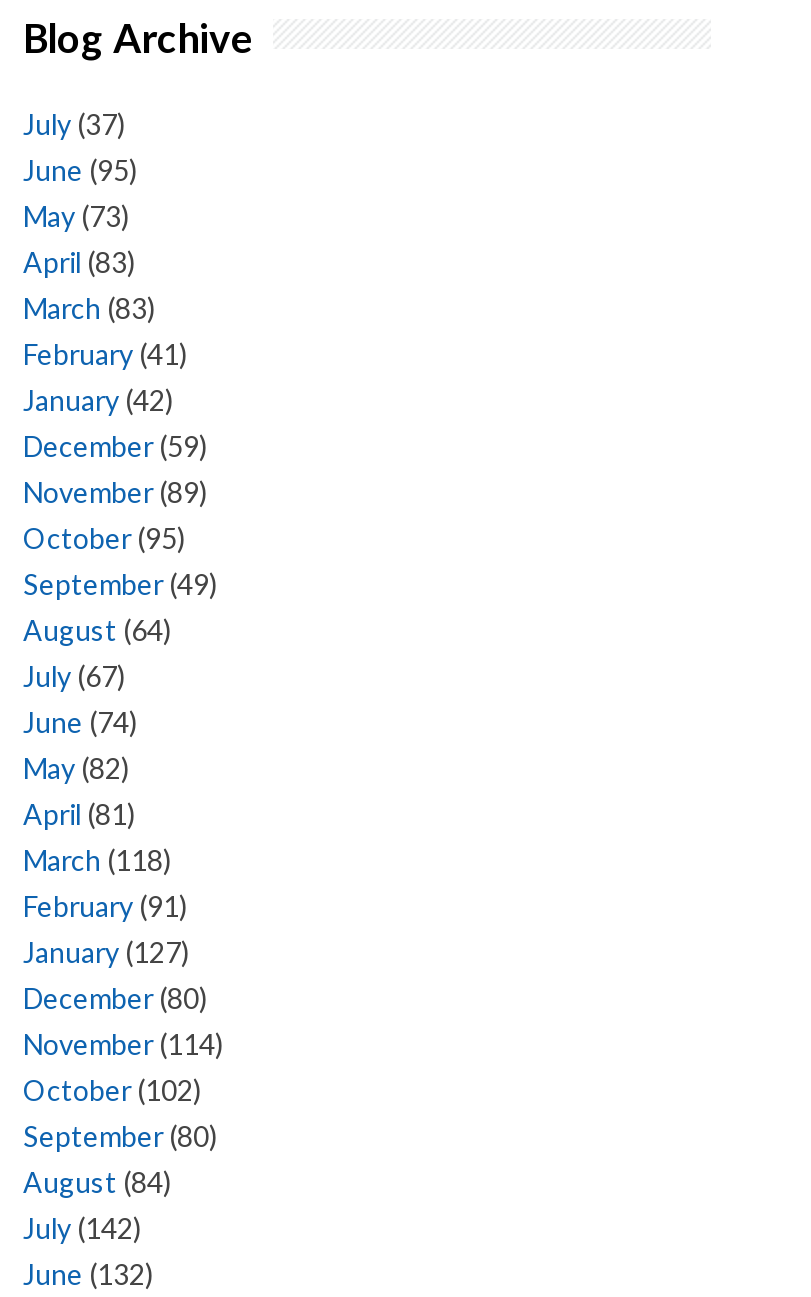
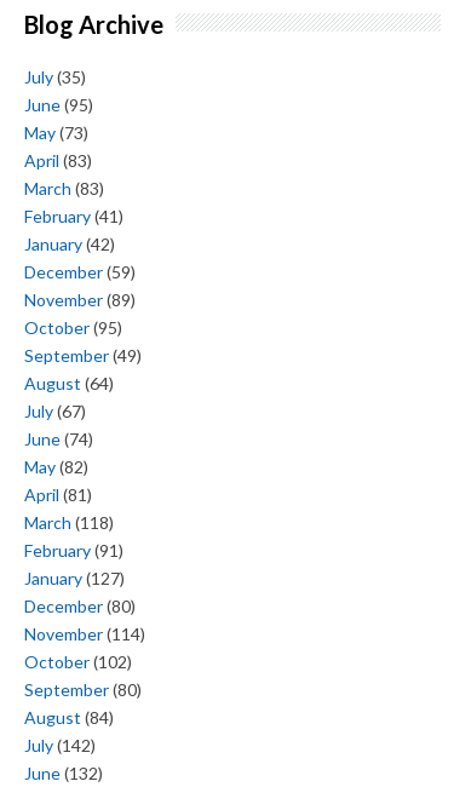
[23,107,125,141] July (37) -> [24,67,86,87] July (35)

